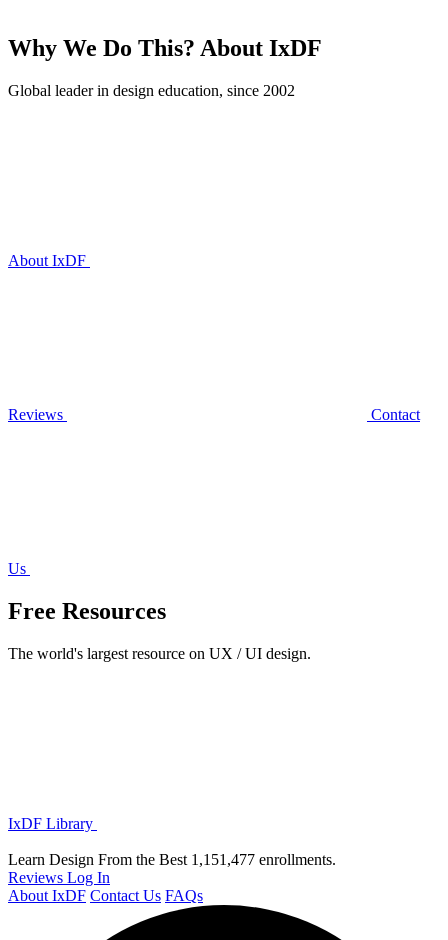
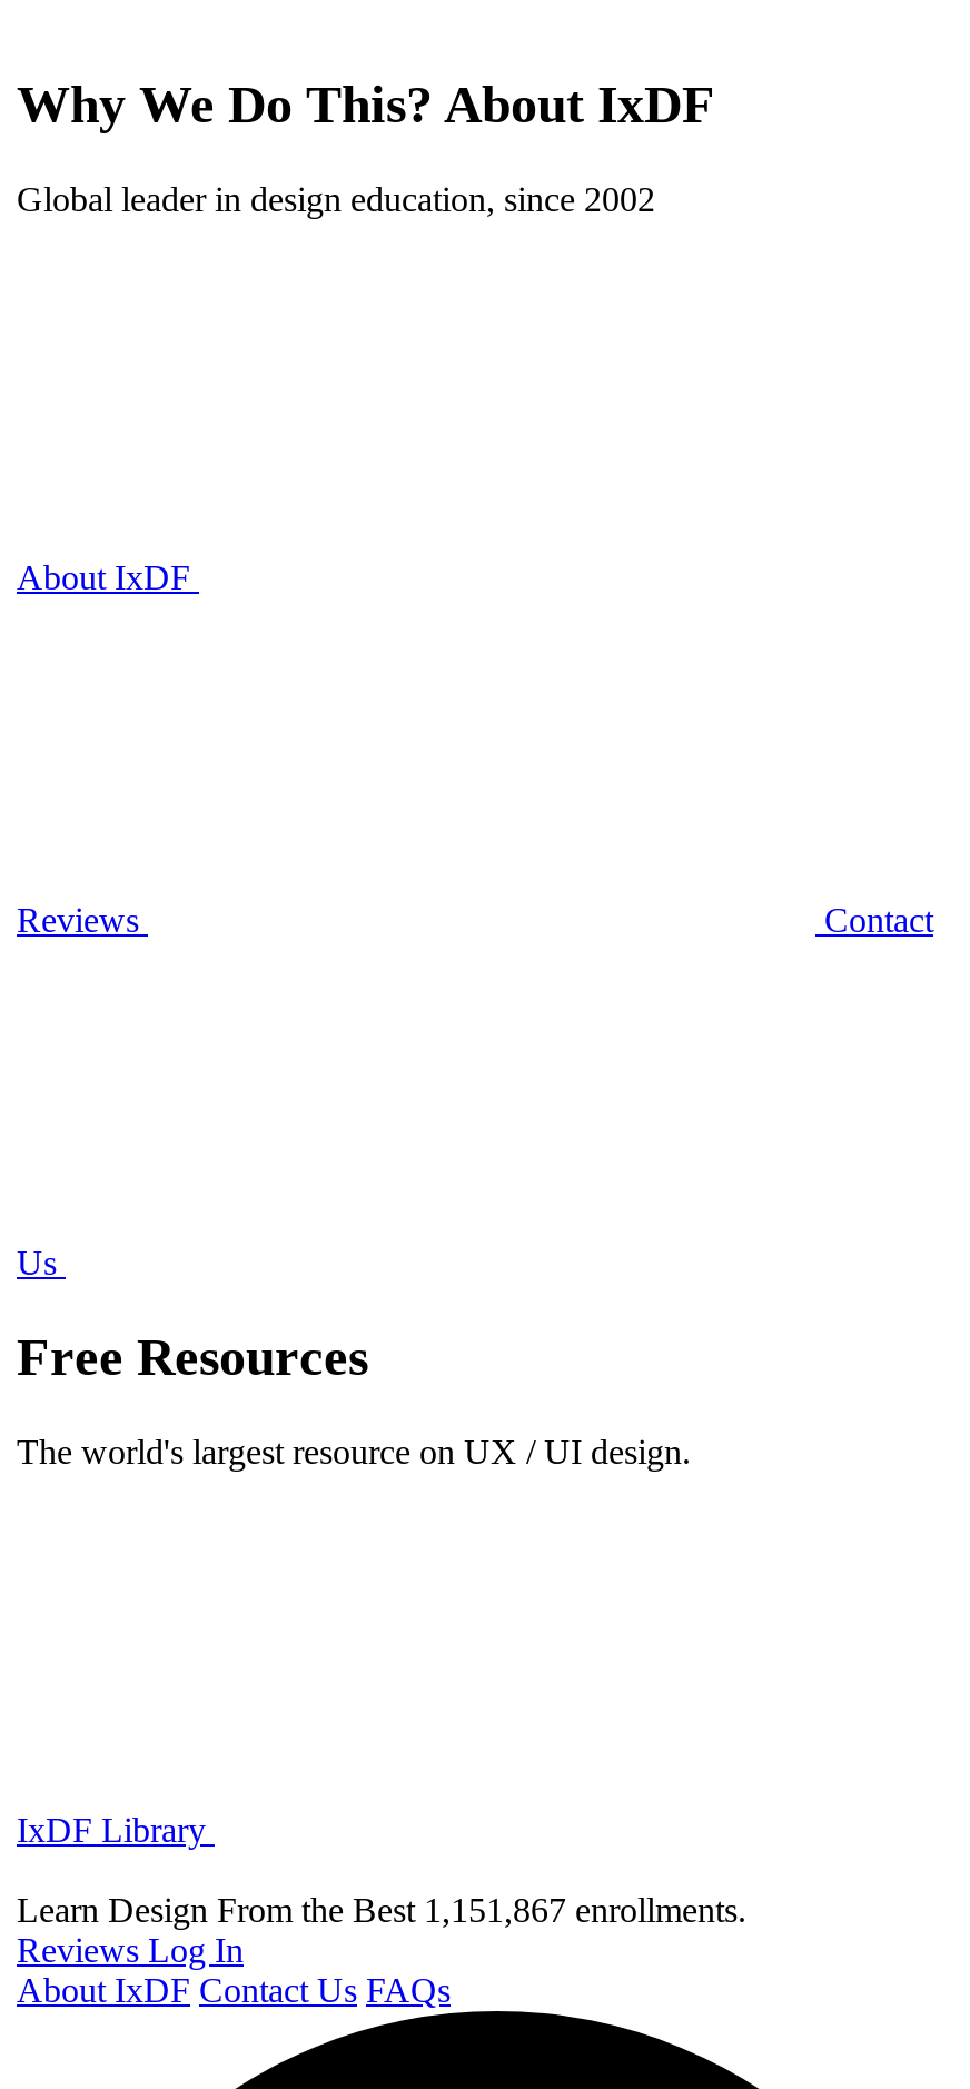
[8,851,336,868] Learn Design From the Best 1,151,477 enrollments. -> [17,1890,746,1928] Learn Design From the Best 1,151,867 enrollments.

